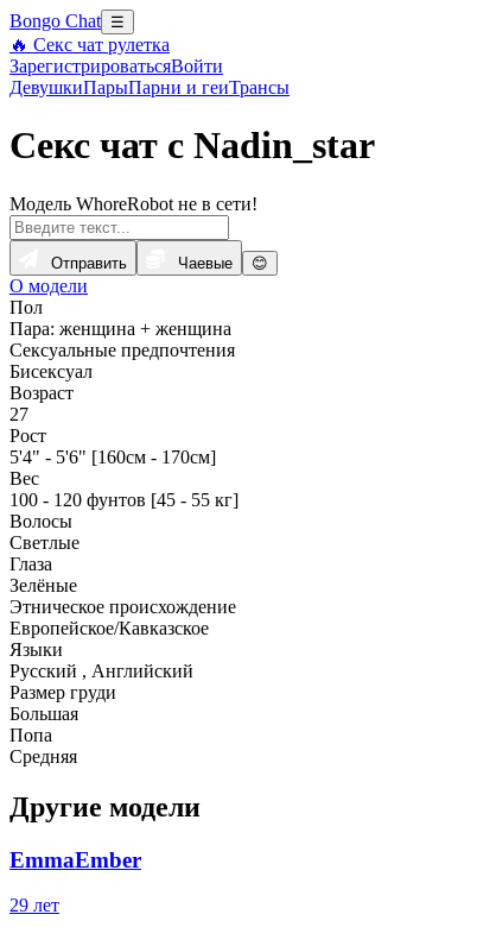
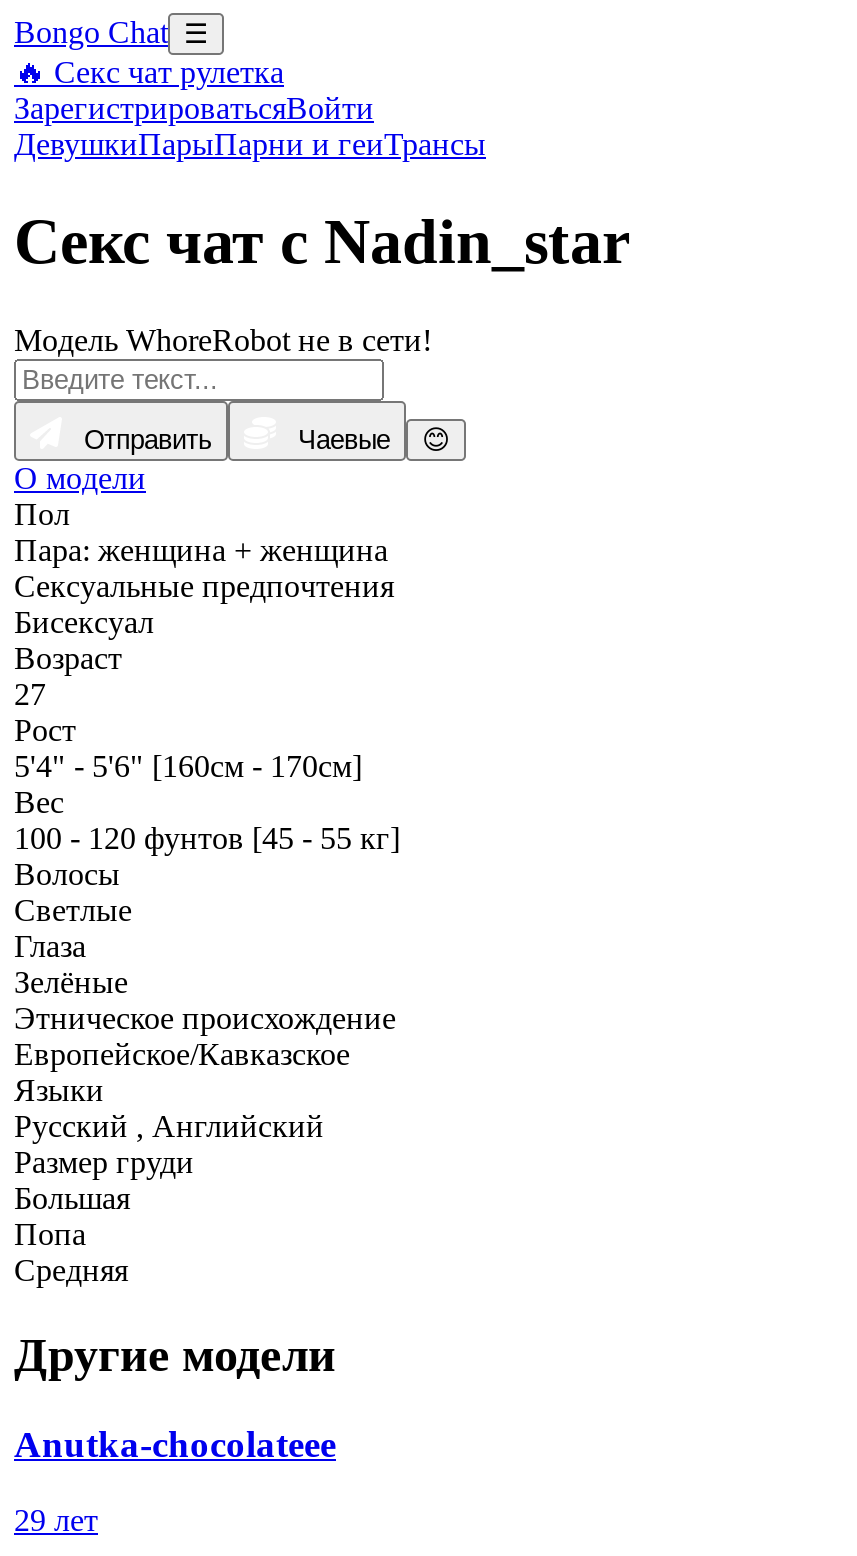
[9,847,141,872] EmmaEmber -> [14,1422,336,1464] Anutka-chocolateee

